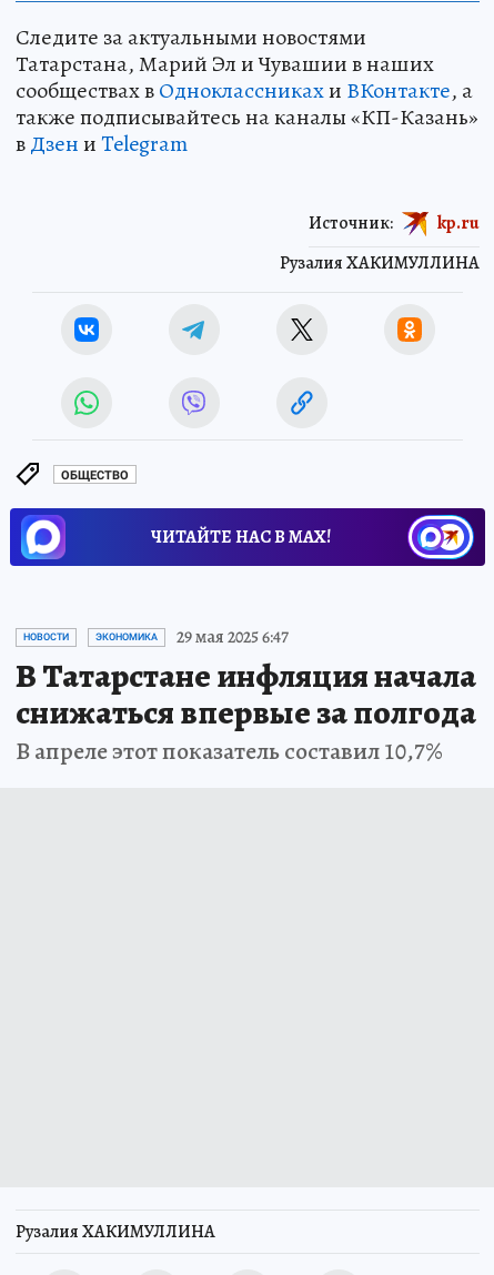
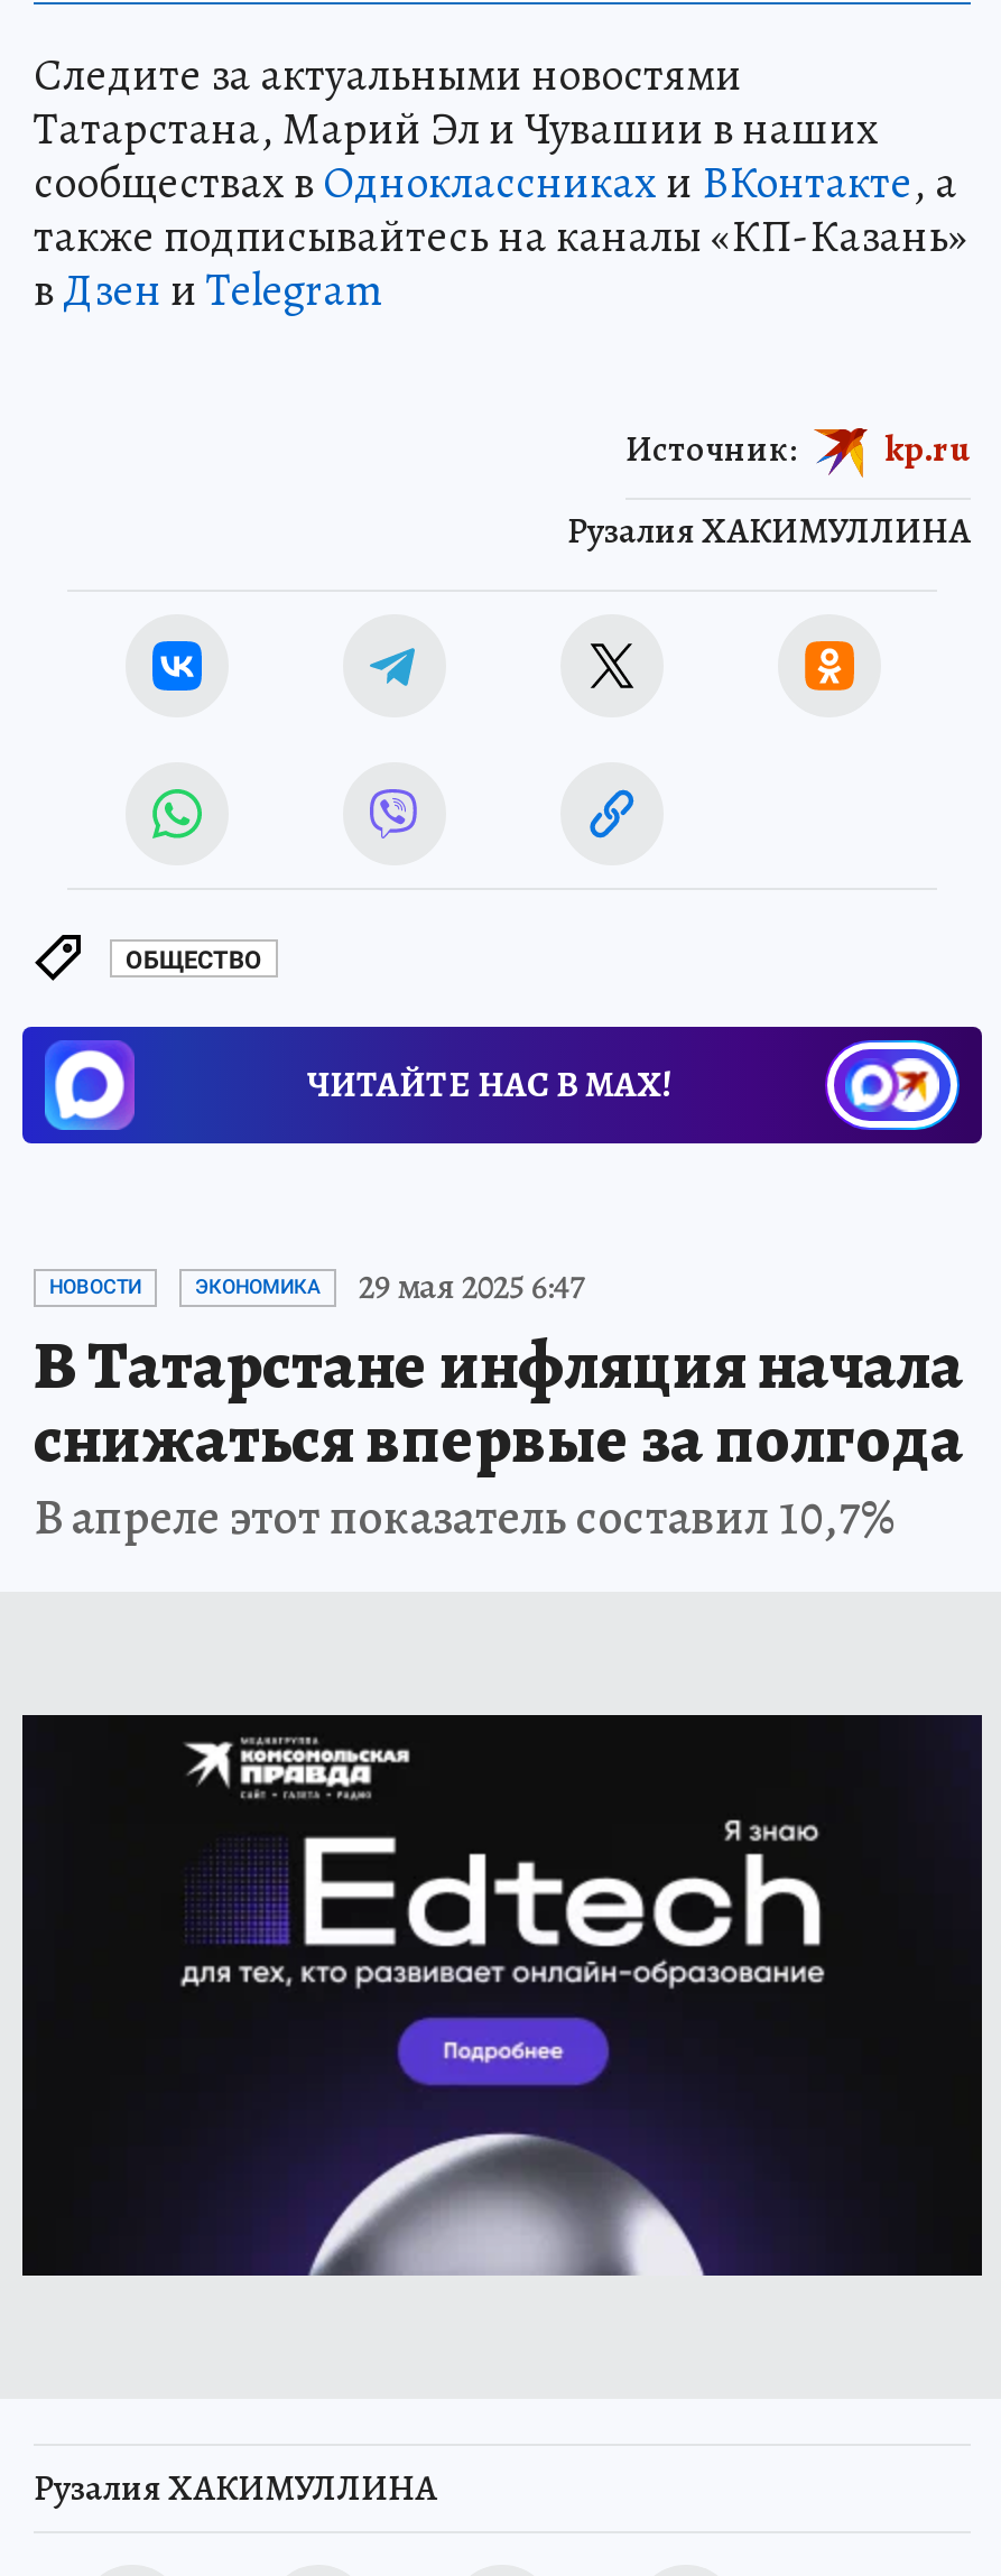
none -> [20,1713,984,2278] [image]

